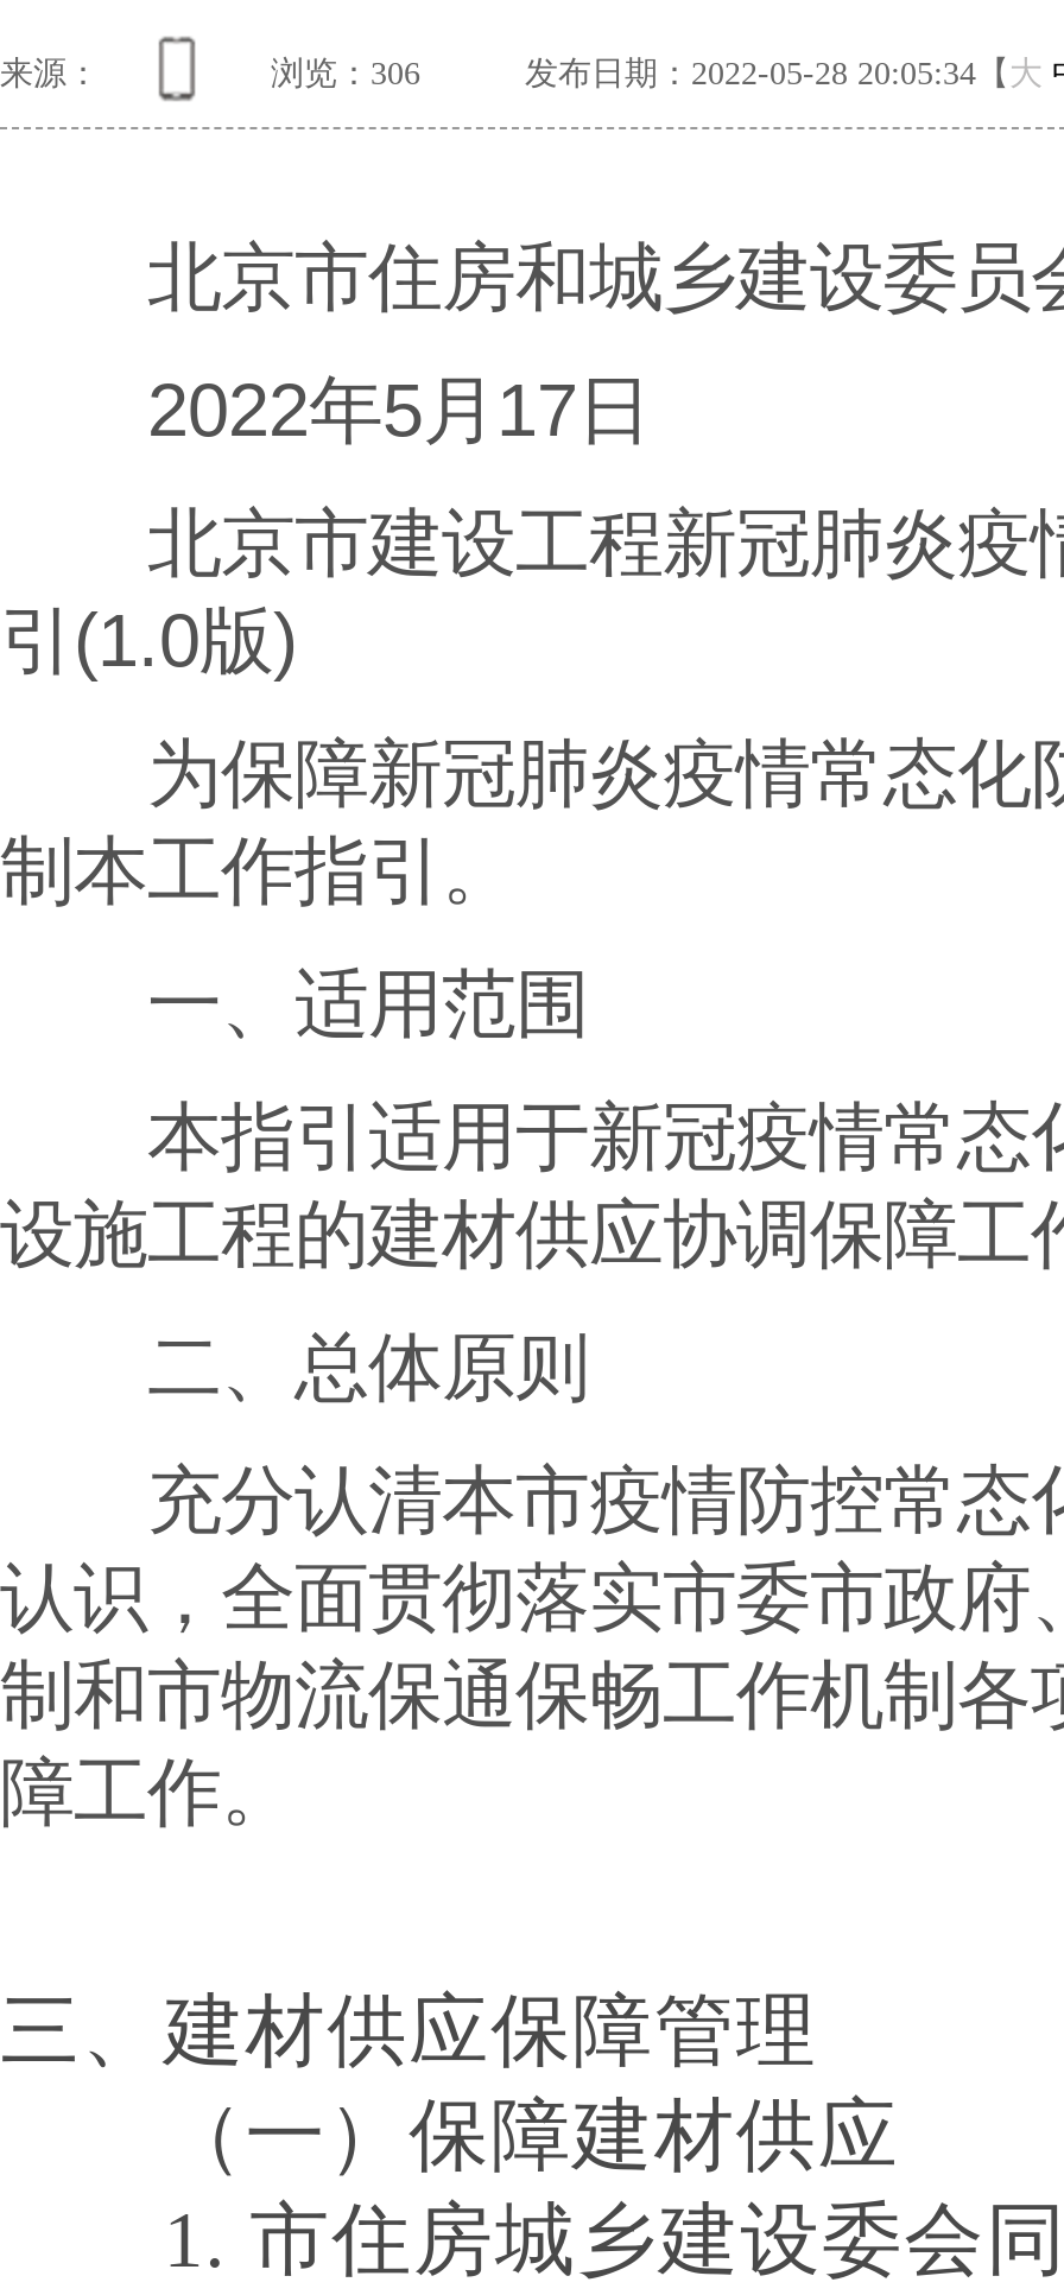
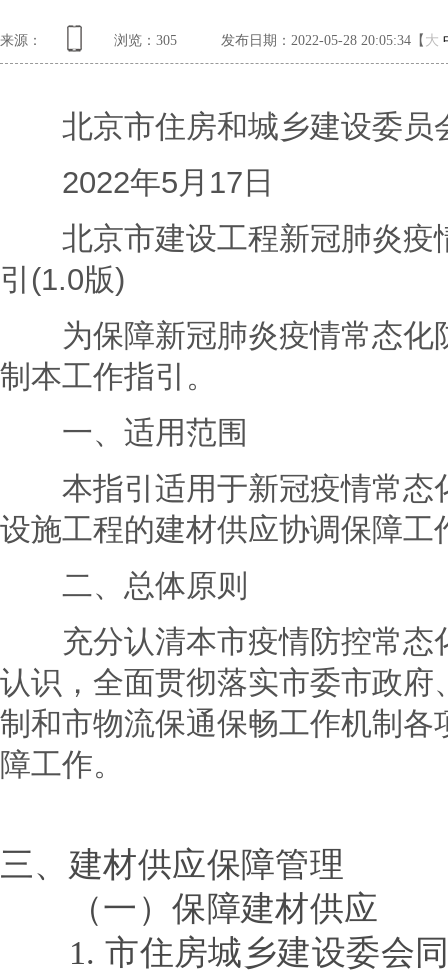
[271,56,420,91] 浏览：306 -> [114,33,177,48] 浏览：305

